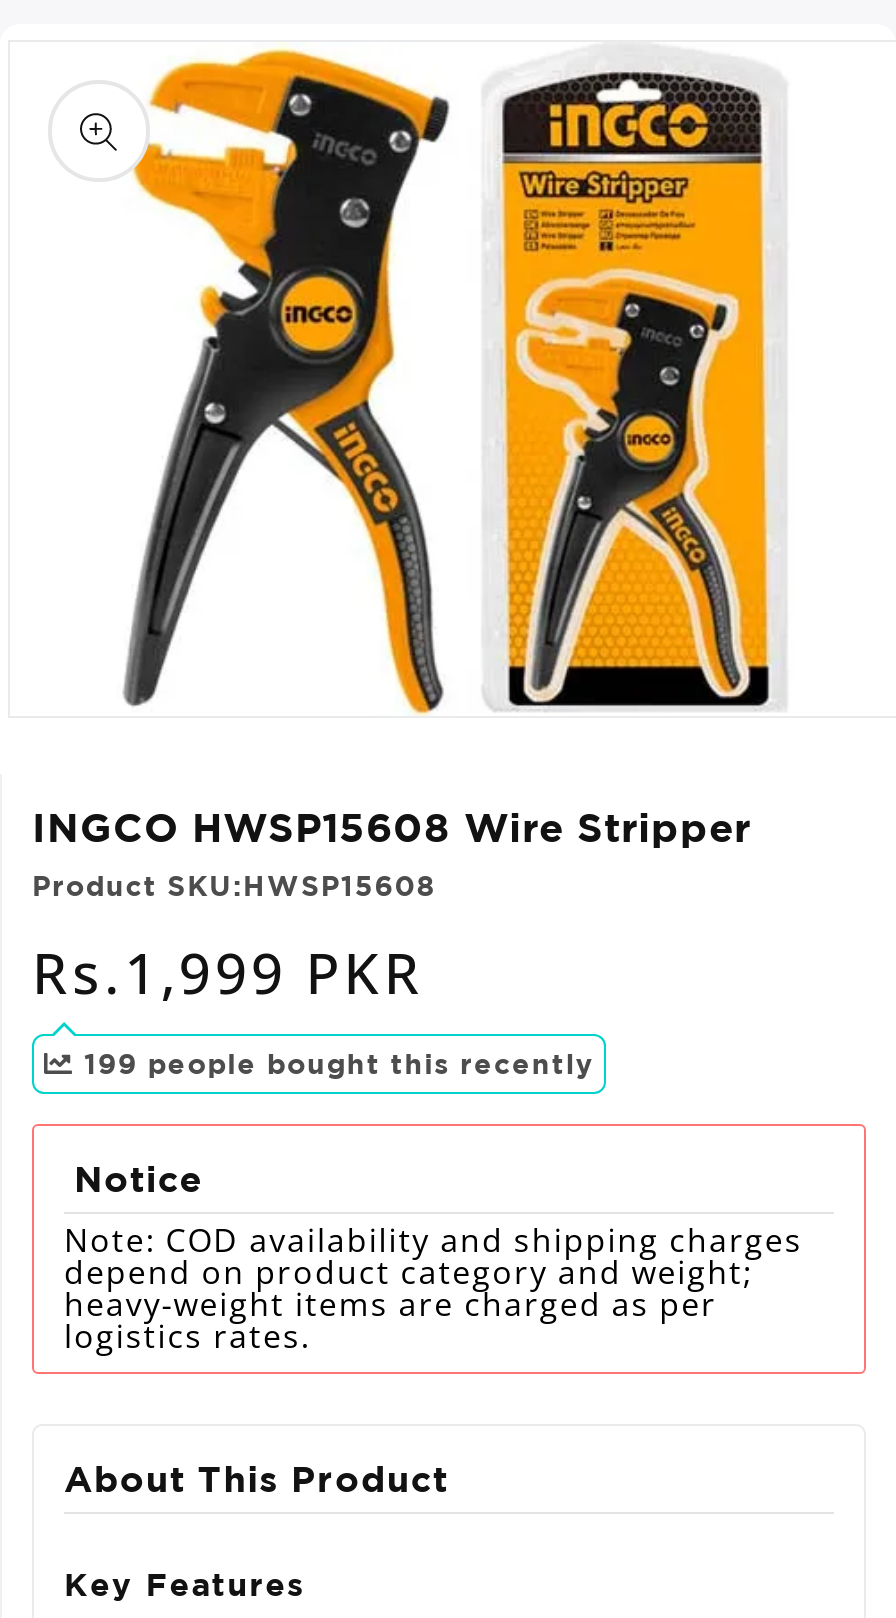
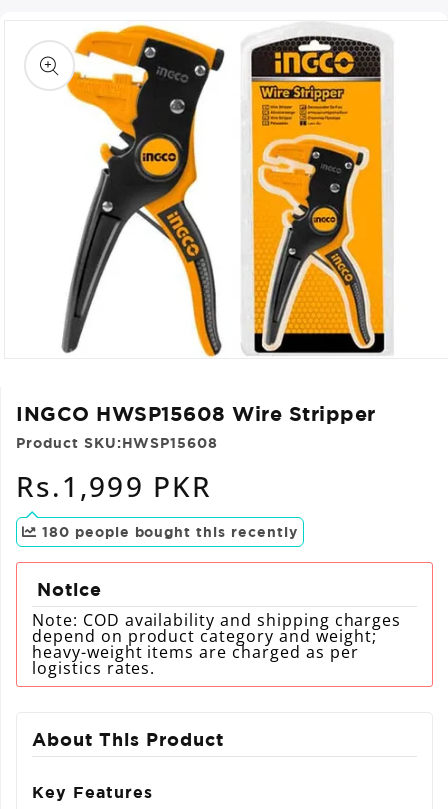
[84,1046,594,1080] 199 people bought this recently -> [42,523,298,540] 180 people bought this recently

